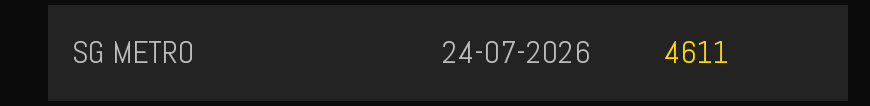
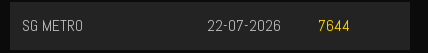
[442,33,590,73] 24-07-2026 -> [207,16,281,36] 22-07-2026
[664,34,728,74] 4611 -> [318,16,350,36] 7644

